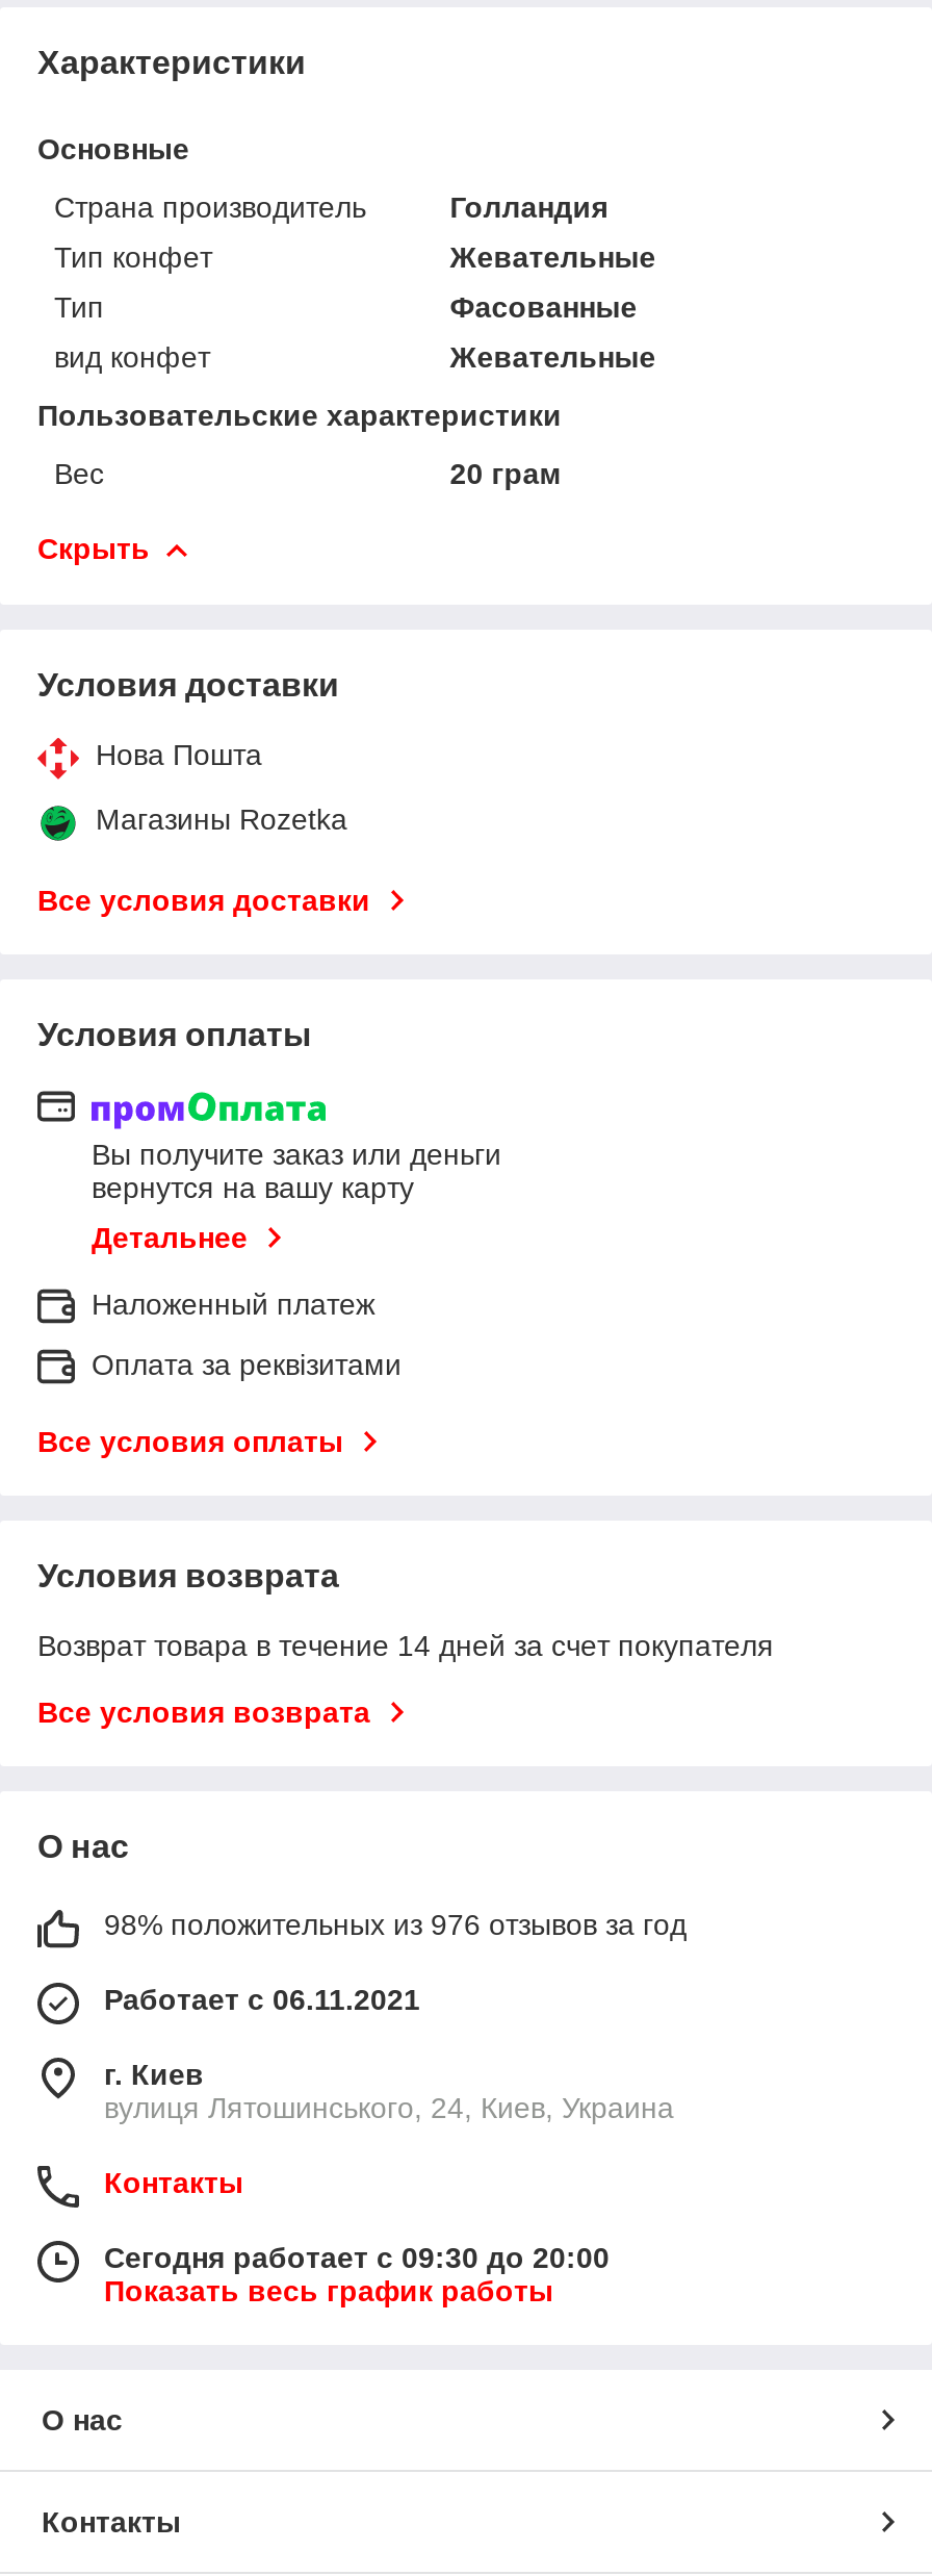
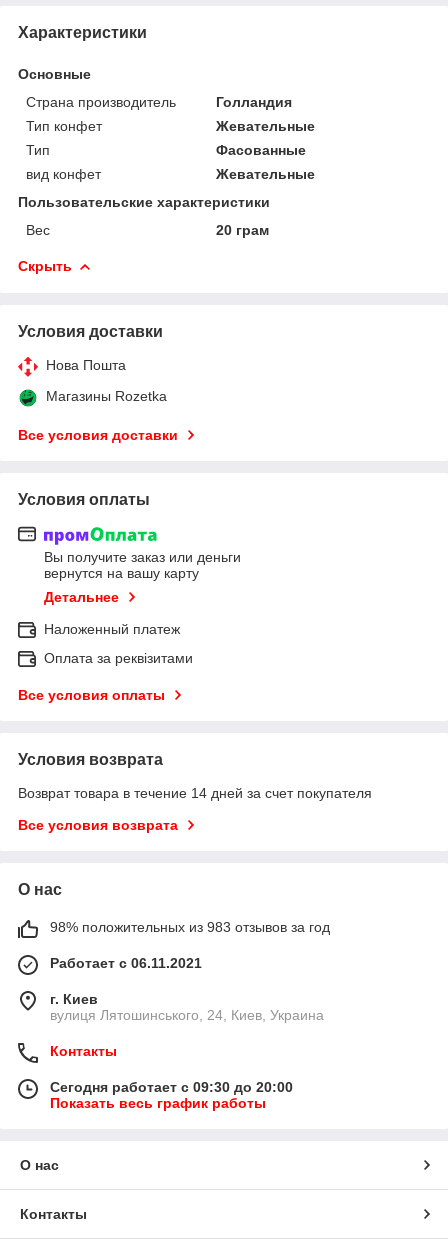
[104,1908,687,1942] 98% положительных из 976 отзывов за год -> [50,919,330,935] 98% положительных из 983 отзывов за год

